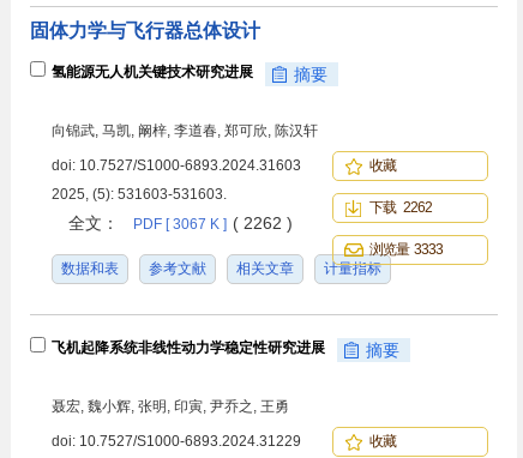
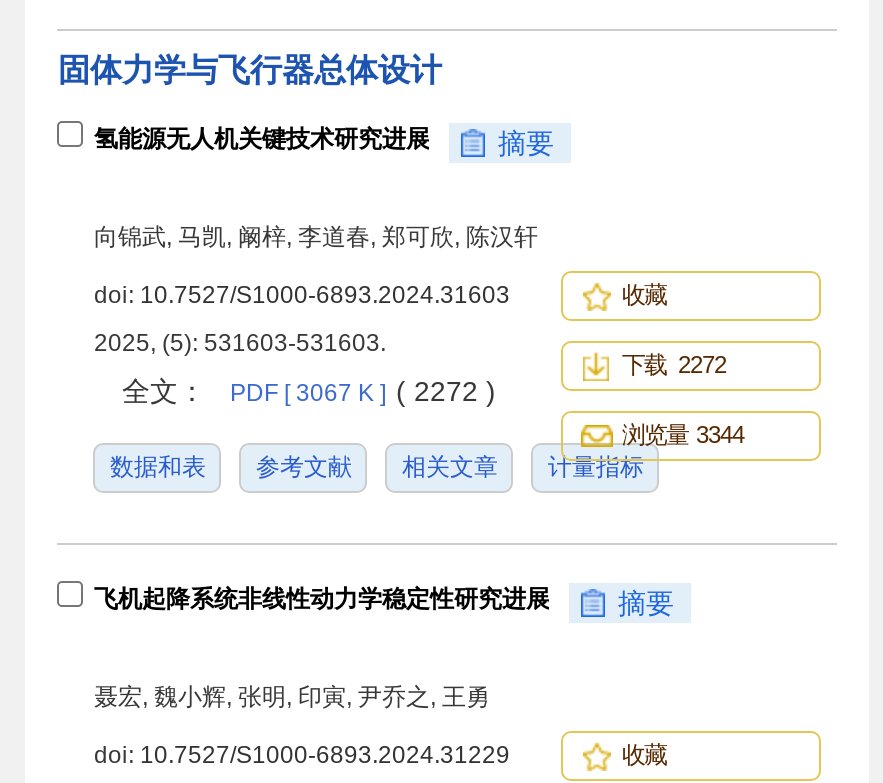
[369,199,431,216] 下载 2262 -> [622,351,726,379] 下载 2272
[69,213,293,233] 全文： PDF [ 3067 K ] ( 2262 ) -> [122,375,496,407] 全文： PDF [ 3067 K ] ( 2272 )
[369,241,442,258] 浏览量 3333 -> [622,421,744,449] 浏览量 3344

